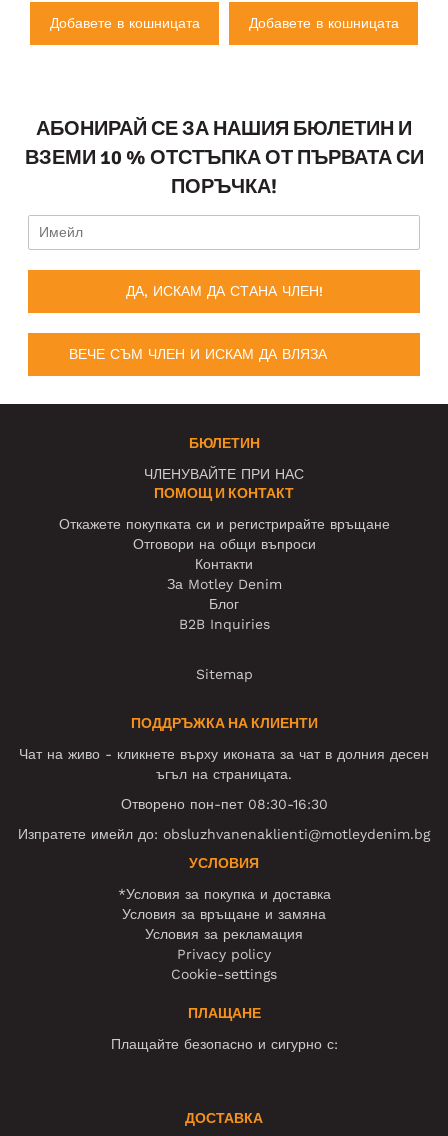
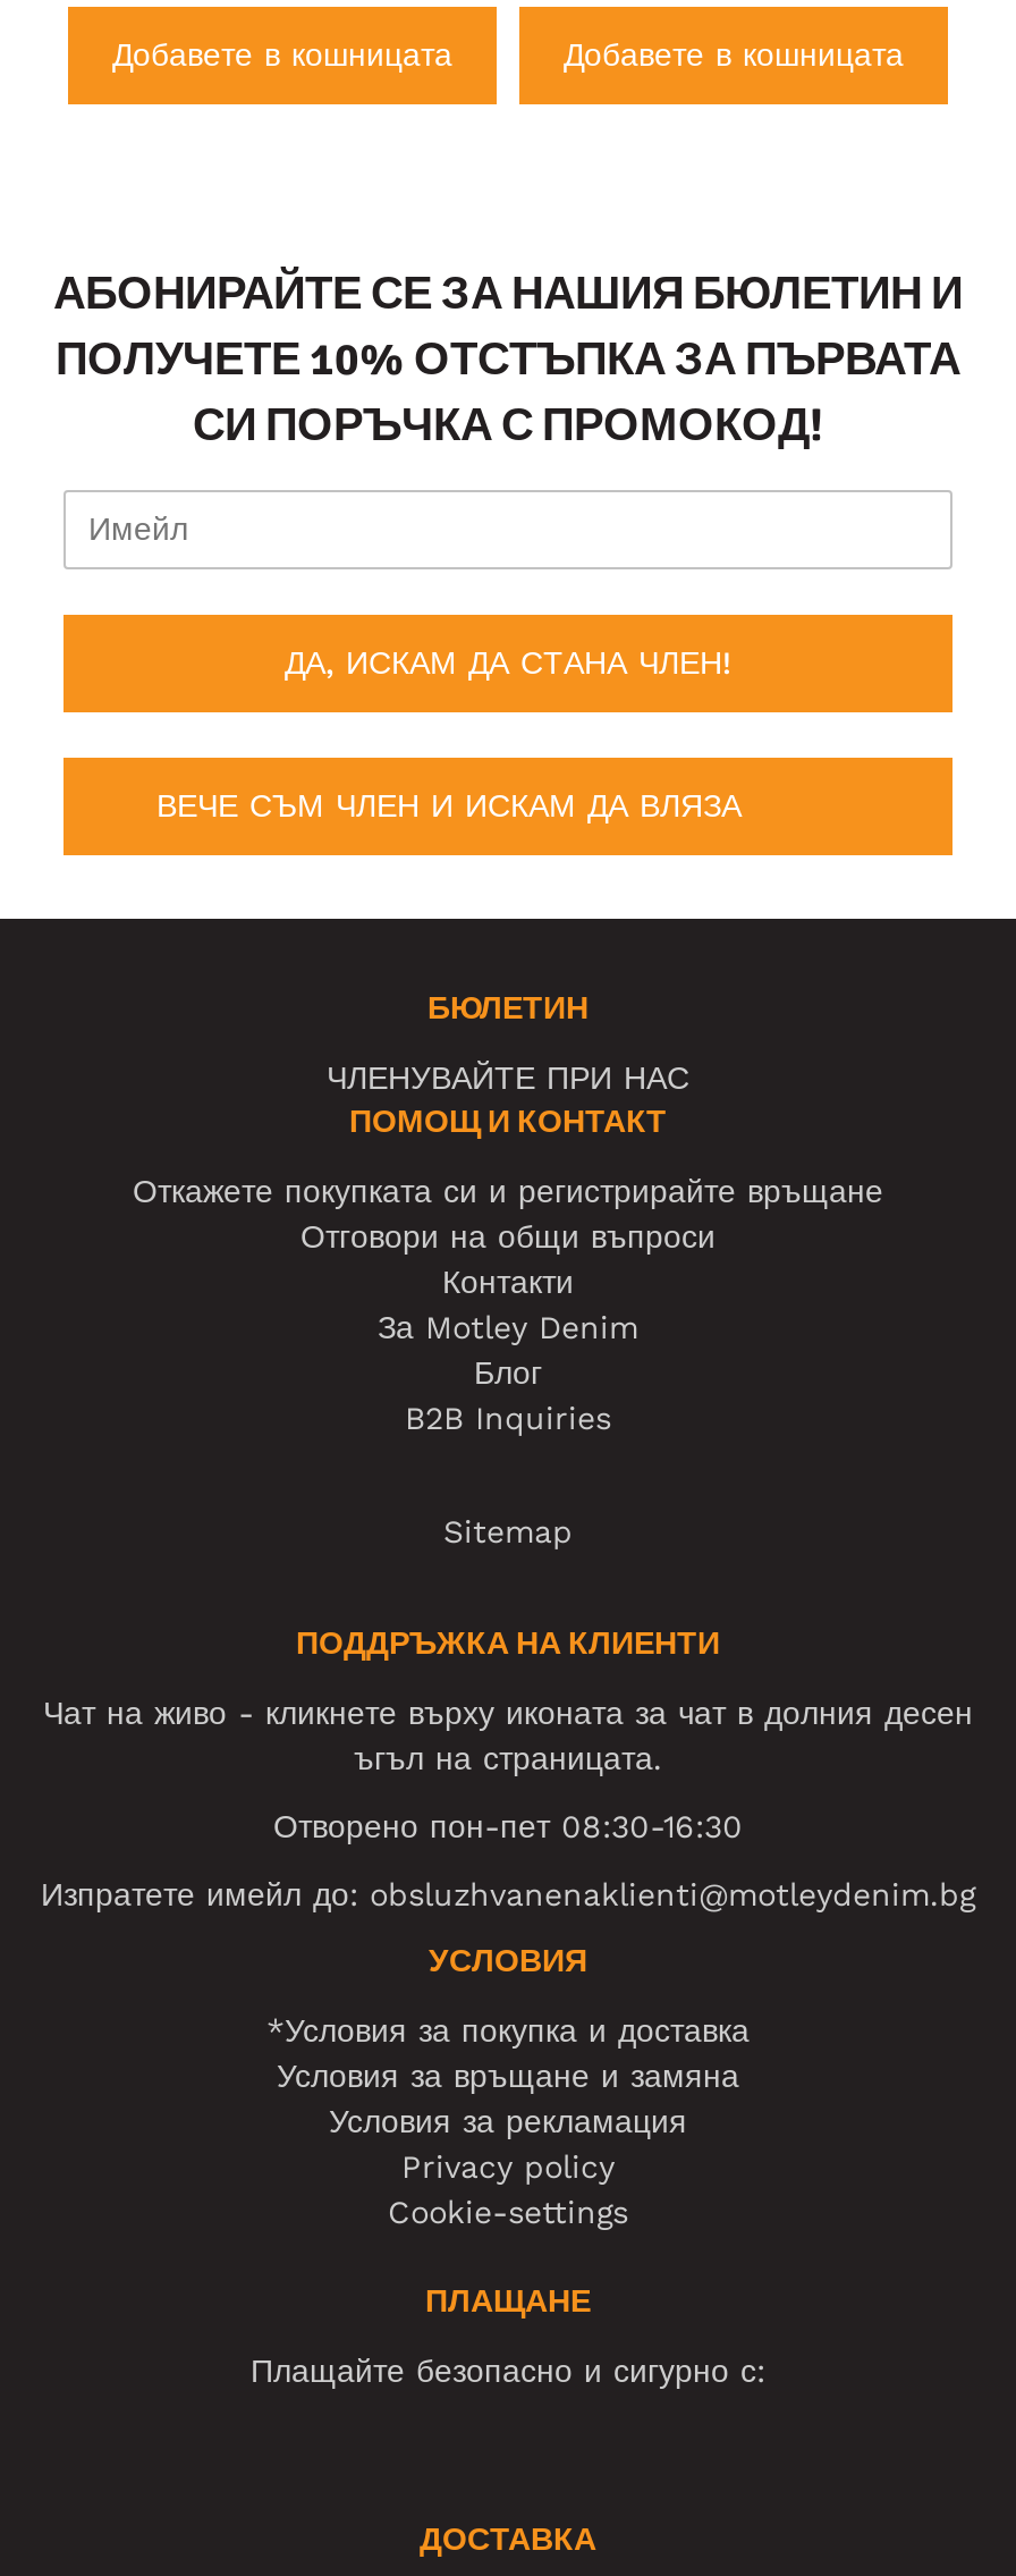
[24,116,423,199] АБОНИРАЙ СЕ ЗА НАШИЯ БЮЛЕТИН И | ВЗЕМИ 10 % ОТСТЪПКА ОТ ПЪРВАТА СИ | ПОРЪЧКА! -> [53,266,963,454] АБОНИРАЙТЕ СЕ ЗА НАШИЯ БЮЛЕТИН И | ПОЛУЧЕТЕ 10% ОТСТЪПКА ЗА ПЪРВАТА | СИ ПОРЪЧКА С ПРОМОКОД!

